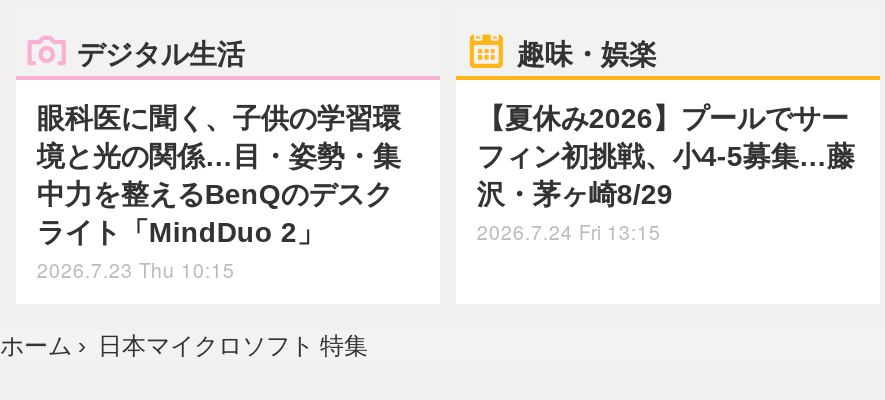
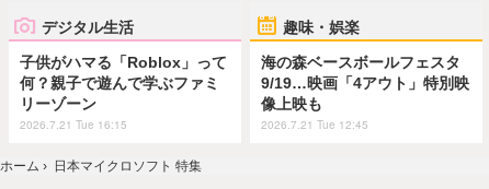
[37,103,401,285] 眼科医に聞く、子供の学習環 | 境と光の関係…目・姿勢・集 | 中力を整えるBenQのデスク | ライト「MindDuo 2」 | 2026.7.23 Thu 10:15 -> [20,54,227,133] 子供がハマる「Roblox」って | 何？親子で遊んで学ぶファミ | リーゾーン | 2026.7.21 Tue 16:15
[477,103,855,247] 【夏休み2026】プールでサー | フィン初挑戦、小4-5募集…藤 | 沢・茅ヶ崎8/29 | 2026.7.24 Fri 13:15 -> [261,54,470,133] 海の森ベースボールフェスタ | 9/19…映画「4アウト」特別映 | 像上映も | 2026.7.21 Tue 12:45

